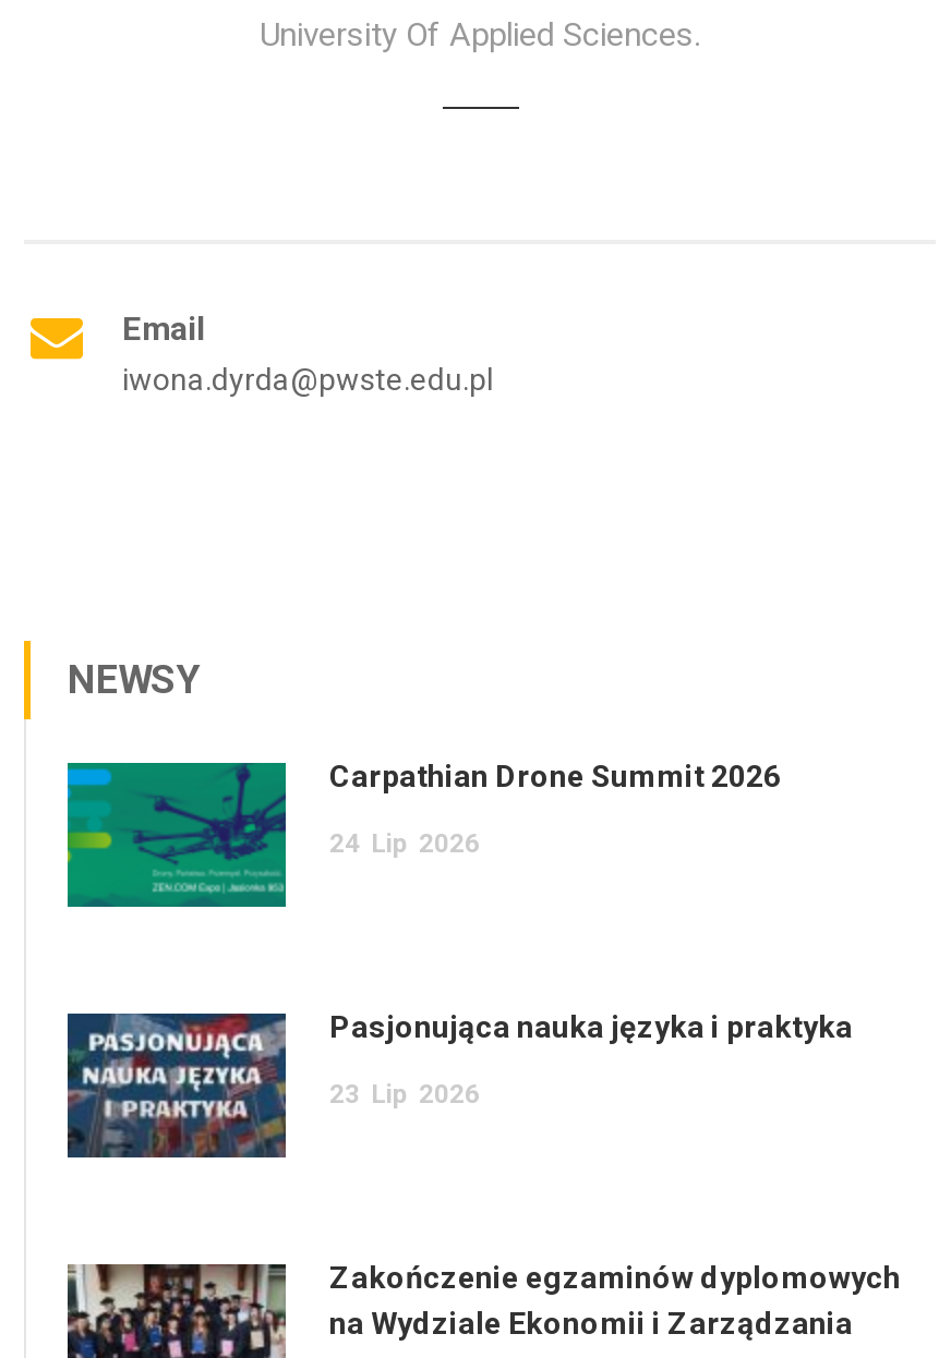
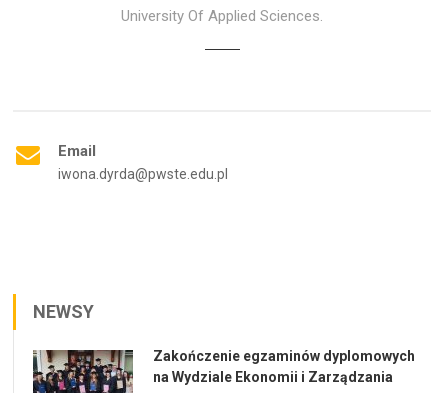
[65,758,781,909] [image] | Carpathian Drone Summit 2026 | 24 Lip 2026 -> none
[65,1009,853,1160] [image] | Pasjonująca nauka języka i praktyka | 23 Lip 2026 -> none

